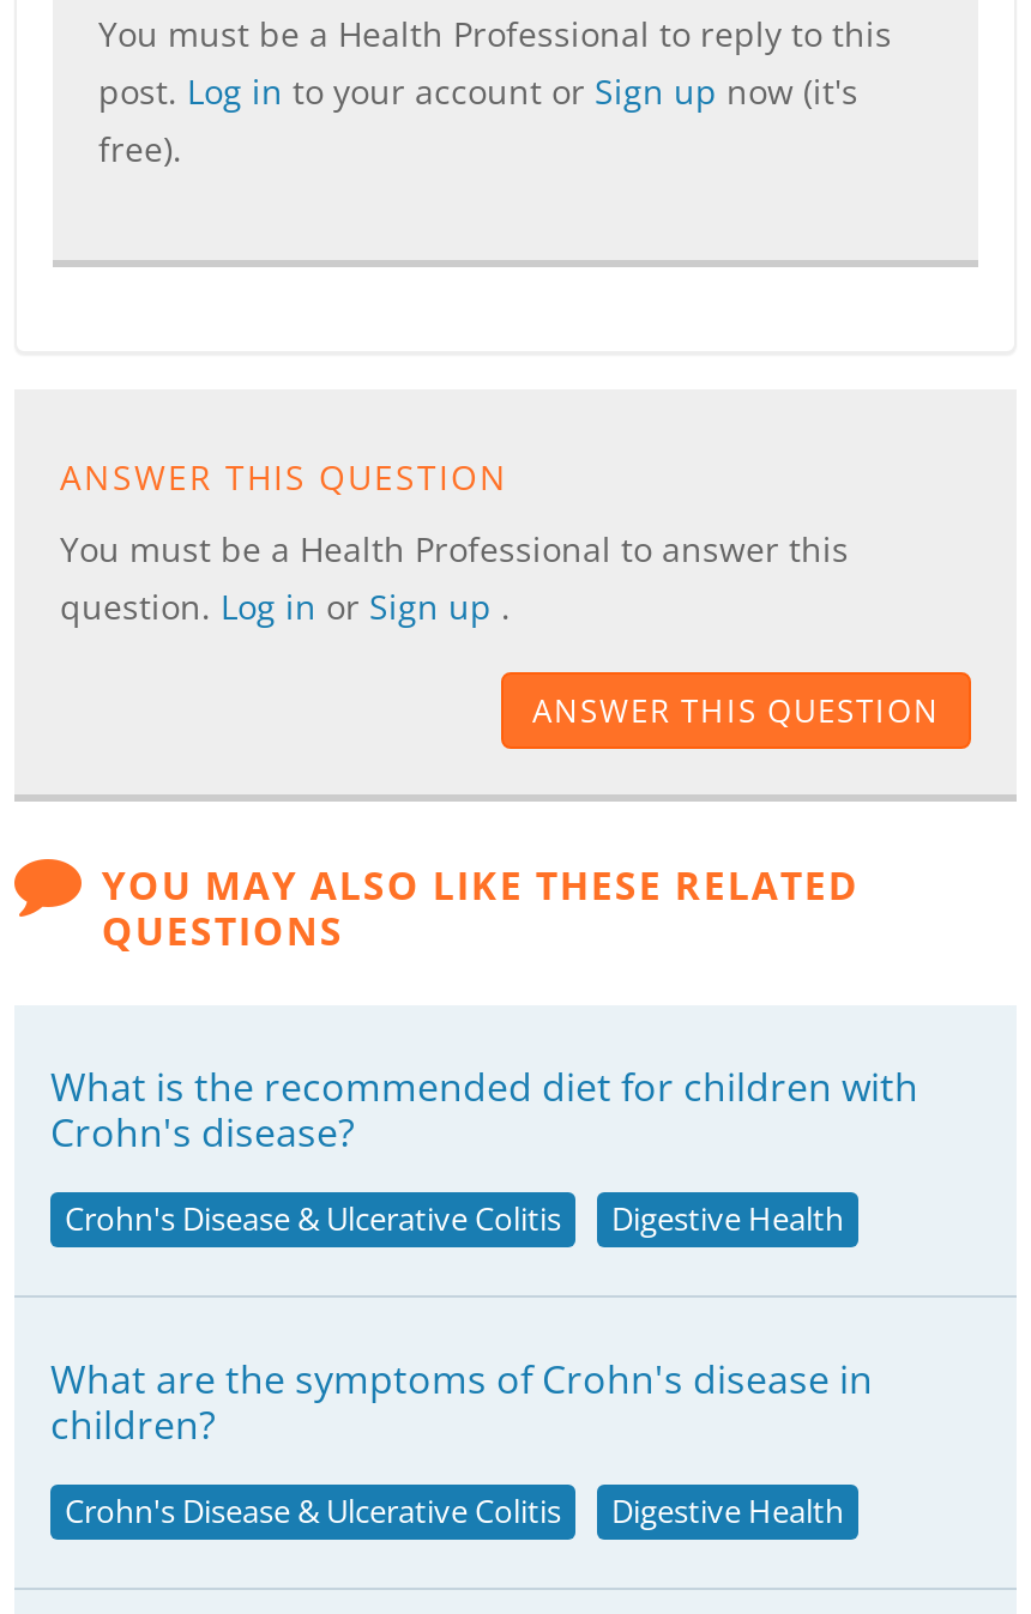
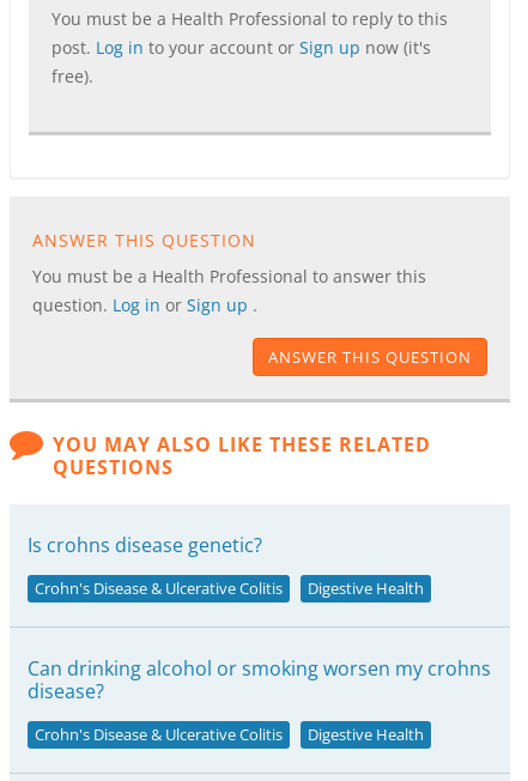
[50,1060,918,1159] What is the recommended diet for children with | Crohn's disease? -> [28,532,262,558] Is crohns disease genetic?
[50,1353,873,1451] What are the symptoms of Crohn's disease in | children? -> [28,655,491,704] Can drinking alcohol or smoking worsen my crohns | disease?

